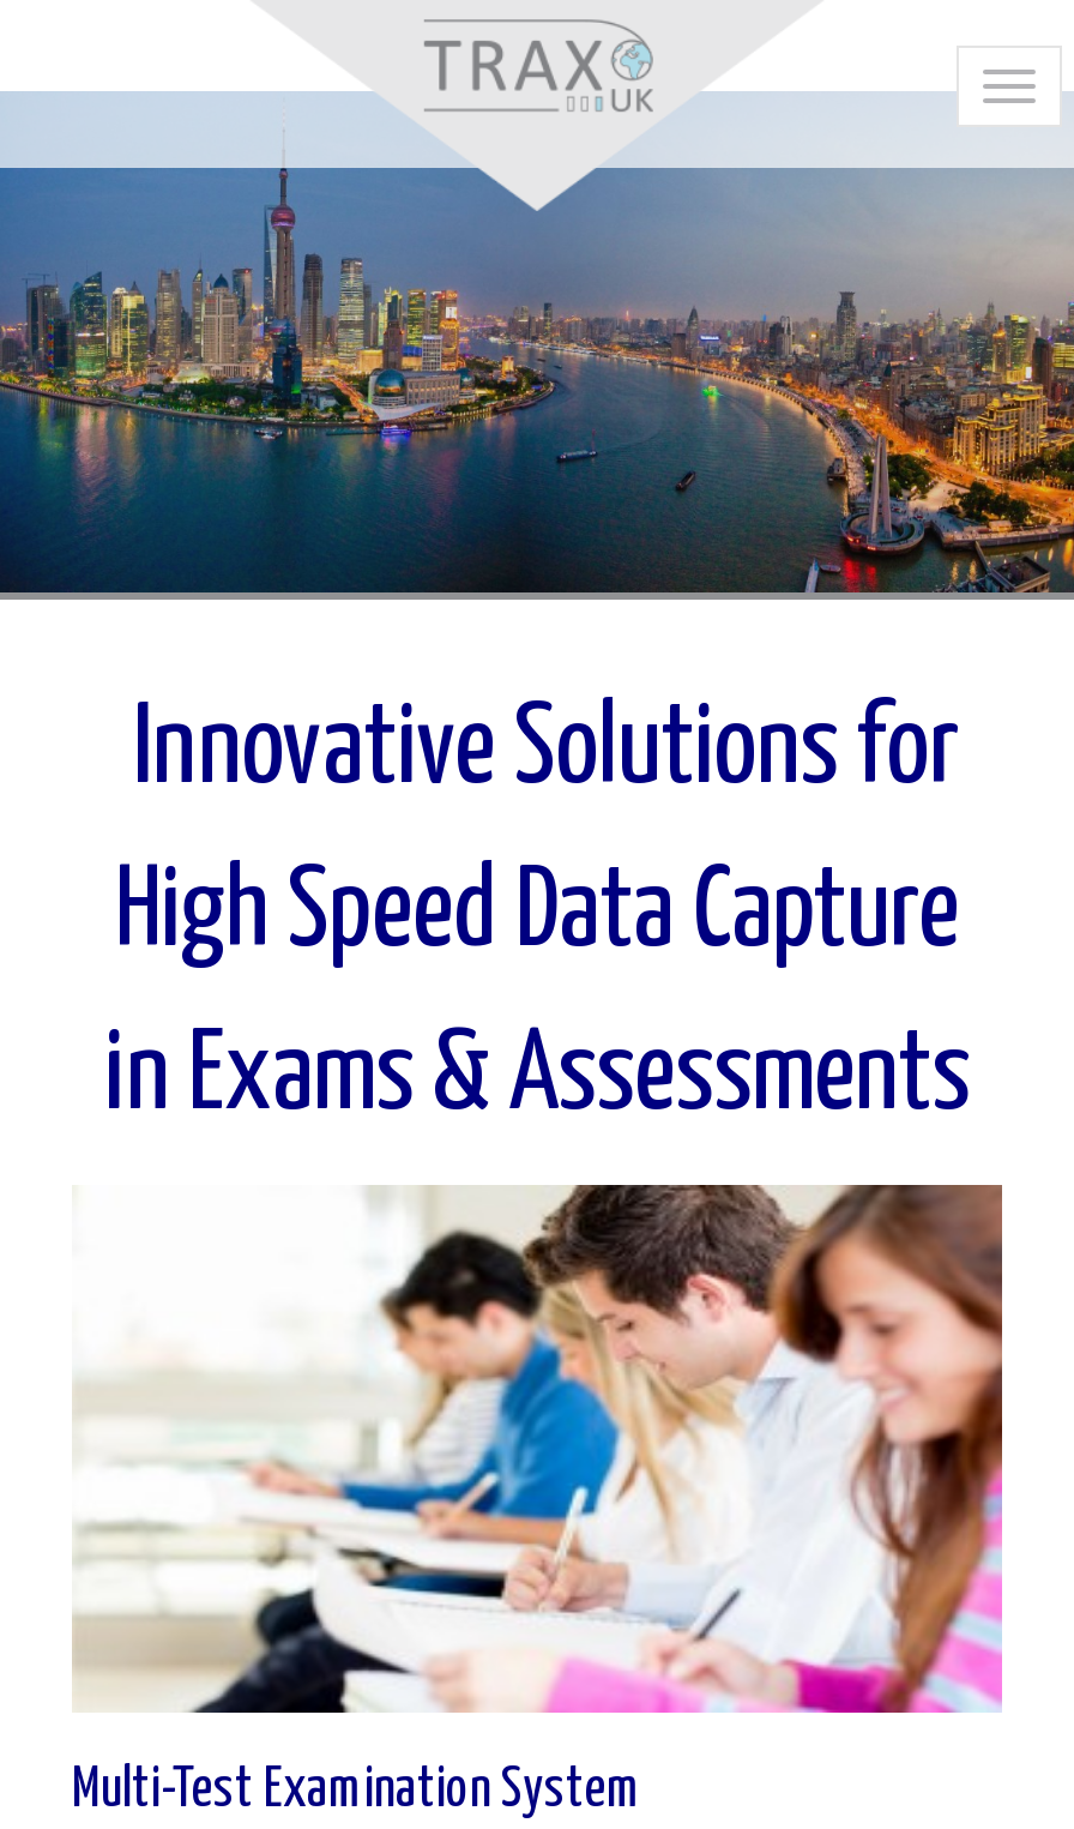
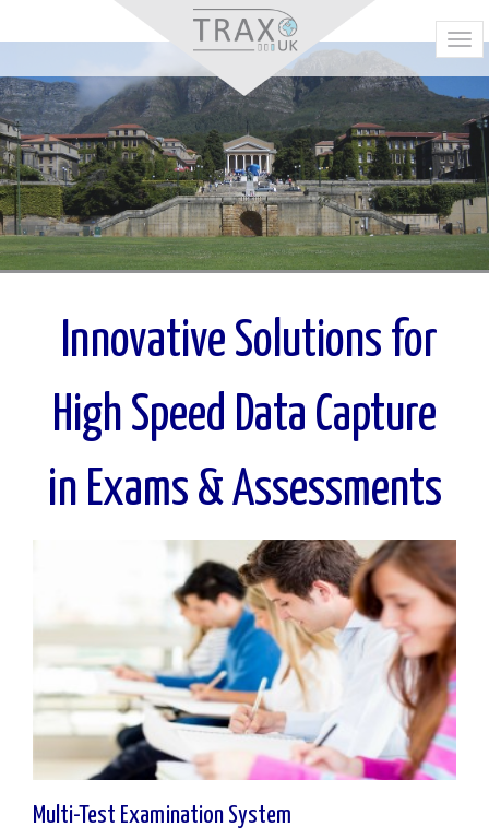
[7,130,1067,592] [image] -> [3,56,486,270] [image]

